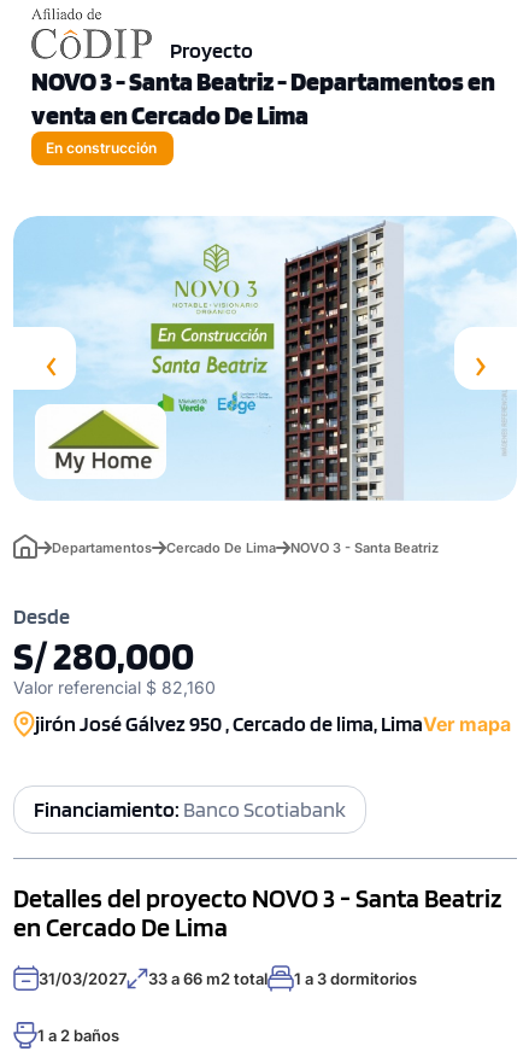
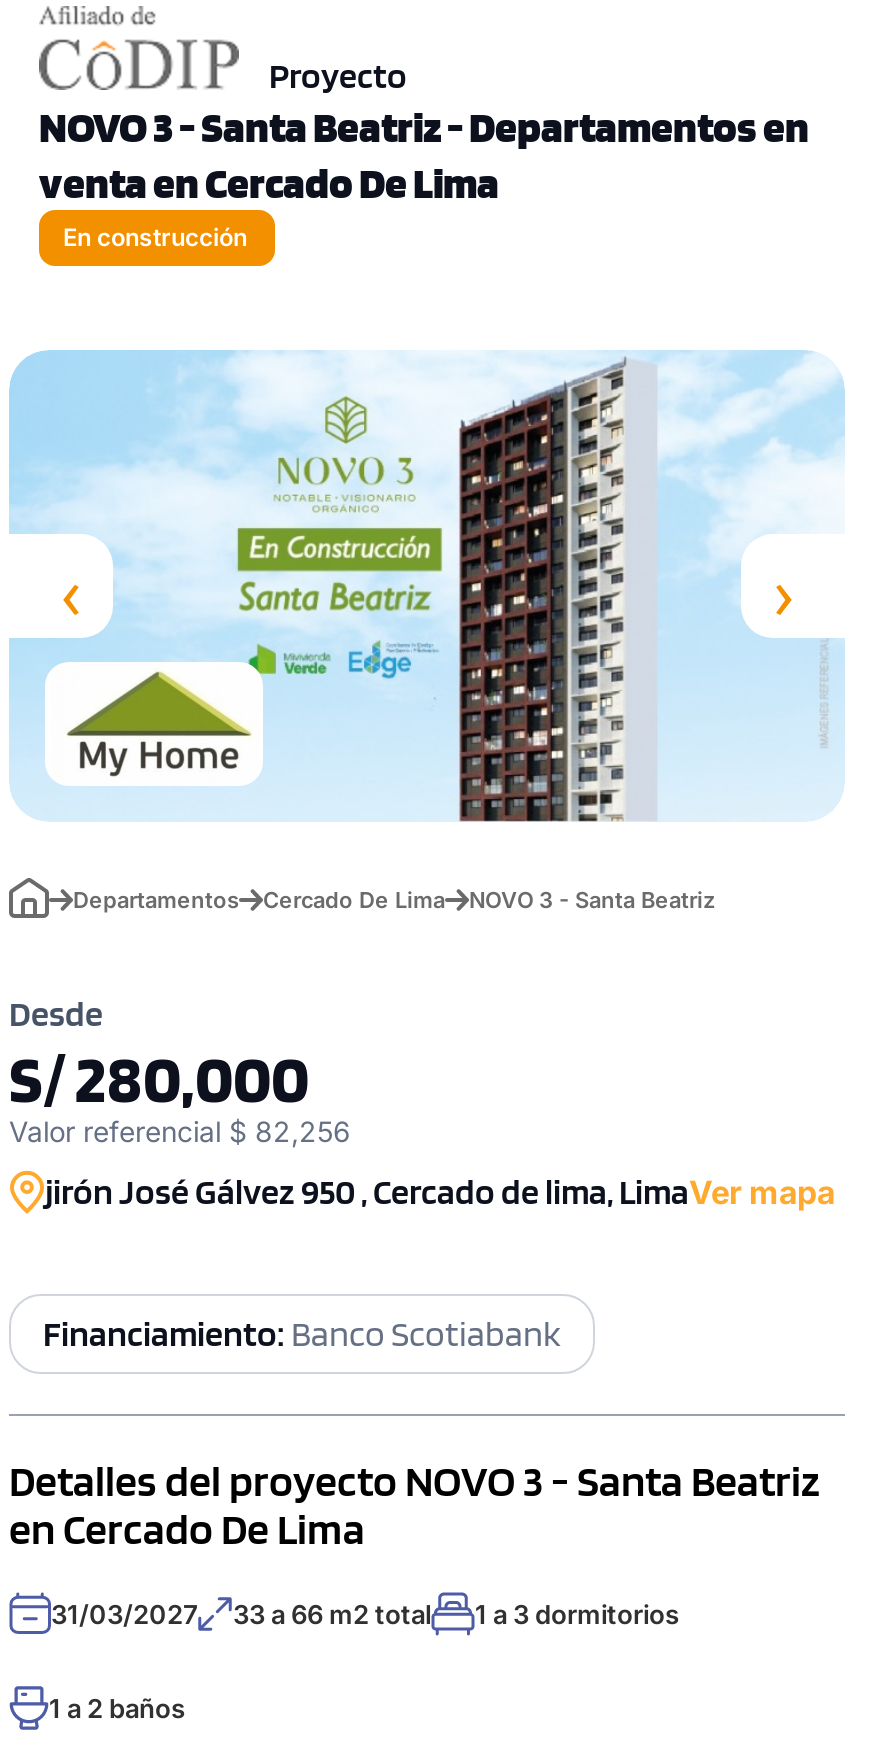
[13,676,216,697] Valor referencial $ 82,160 -> [9,1113,351,1147] Valor referencial $ 82,256

